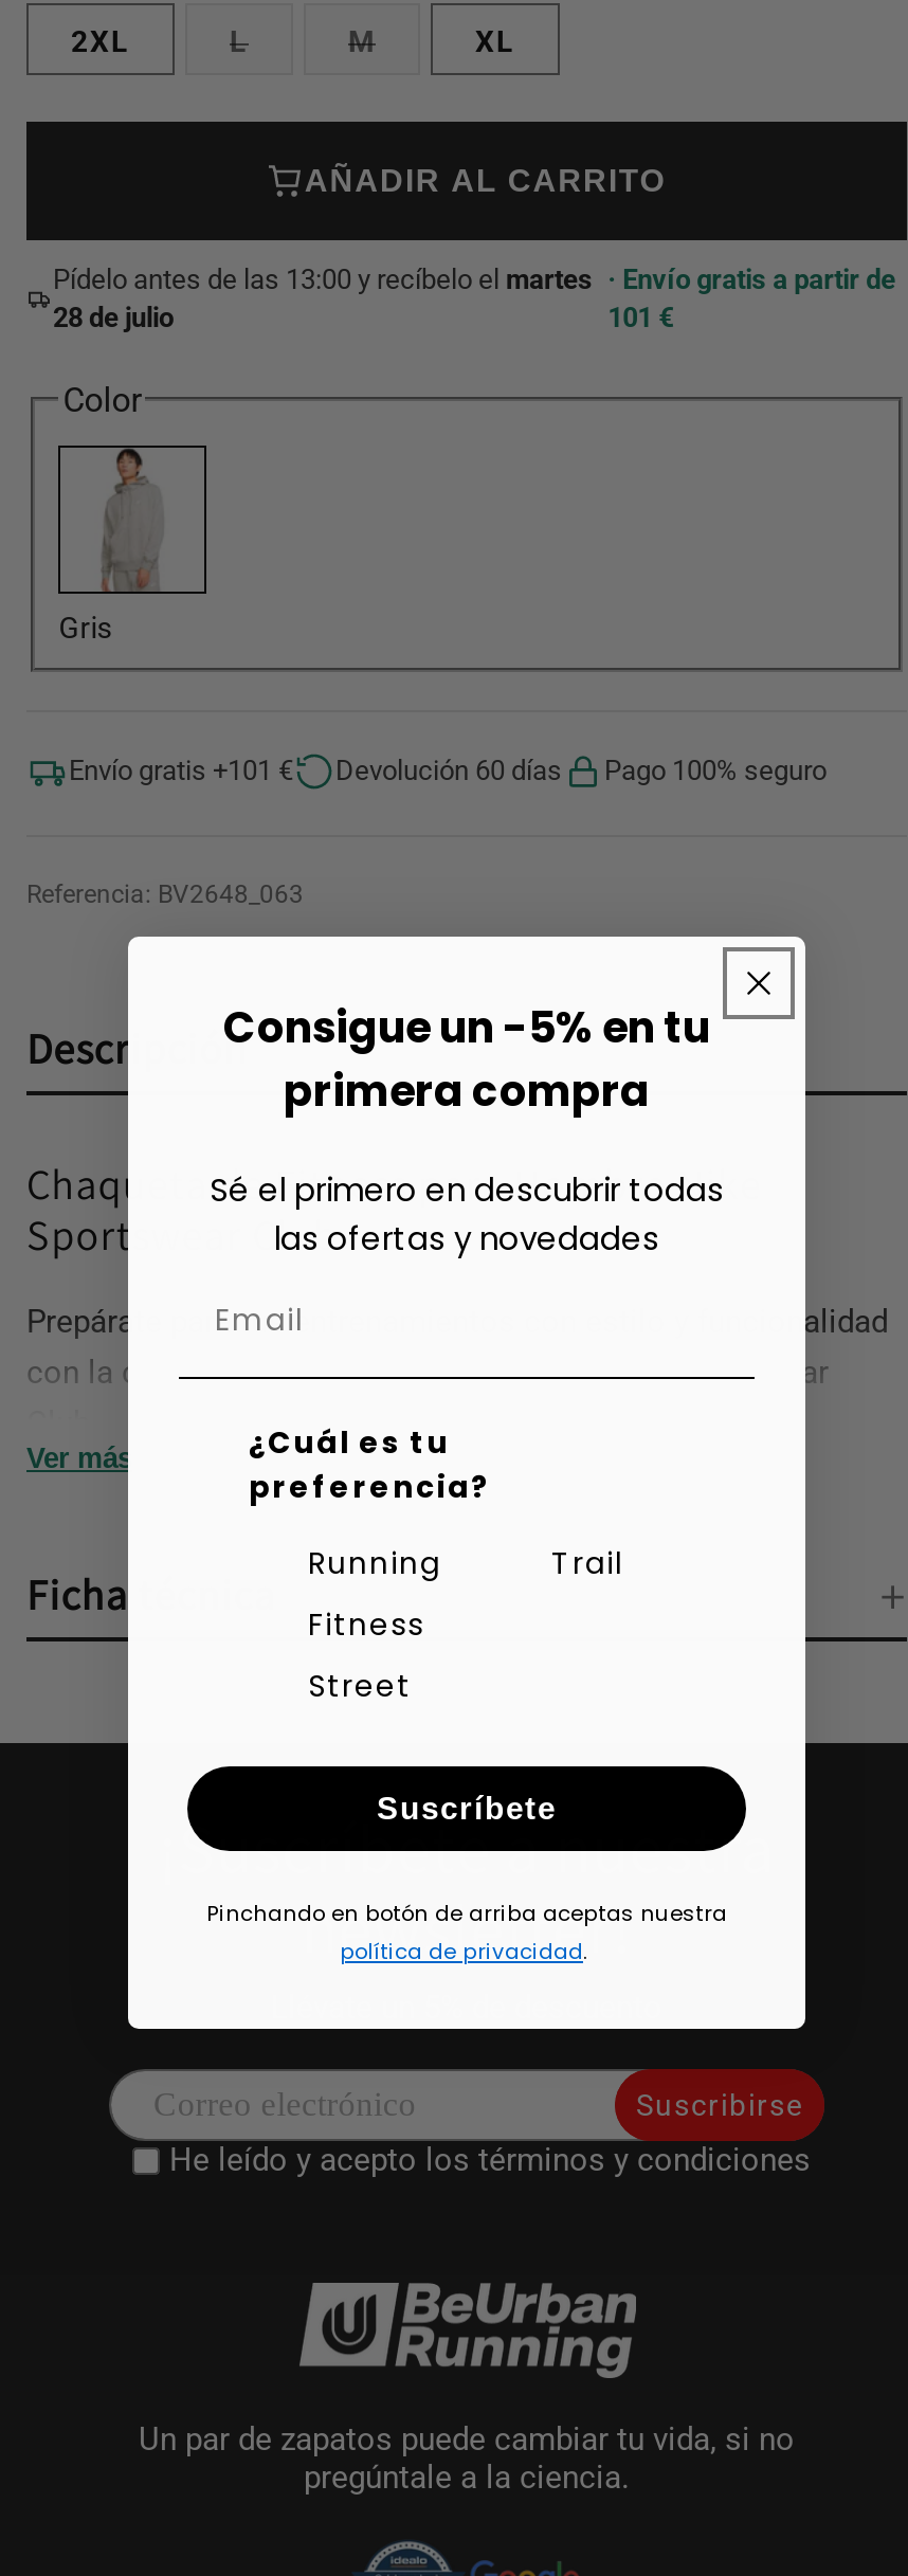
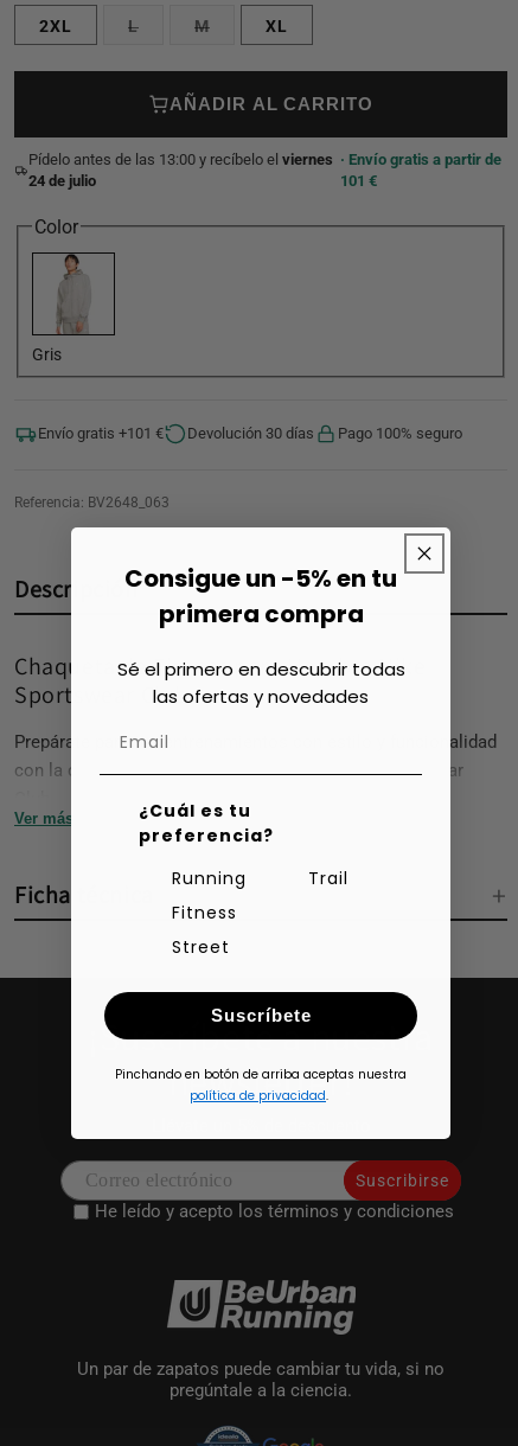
[53,263,593,294] Pídelo antes de las 13:00 y recíbelo el martes -> [29,150,334,168] Pídelo antes de las 13:00 y recíbelo el viernes
[53,301,174,333] 28 de julio -> [29,171,96,189] 24 de julio
[335,753,562,785] Devolución 60 días -> [187,425,314,442] Devolución 30 días

